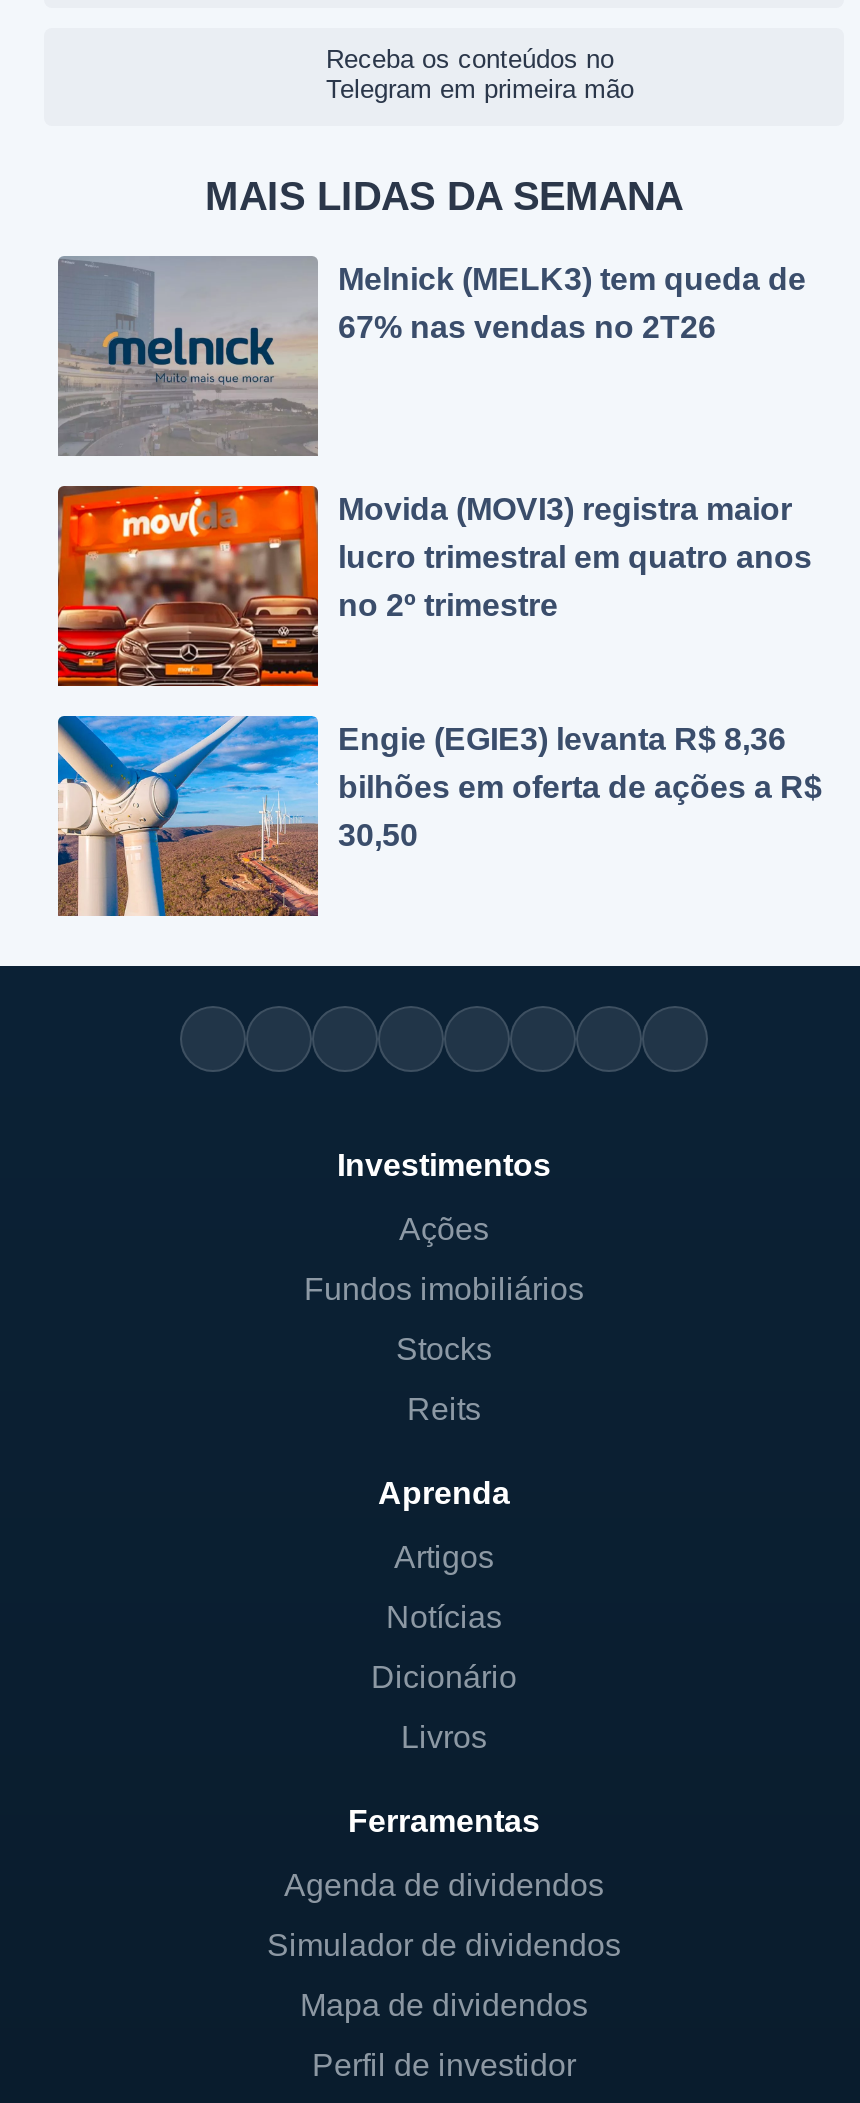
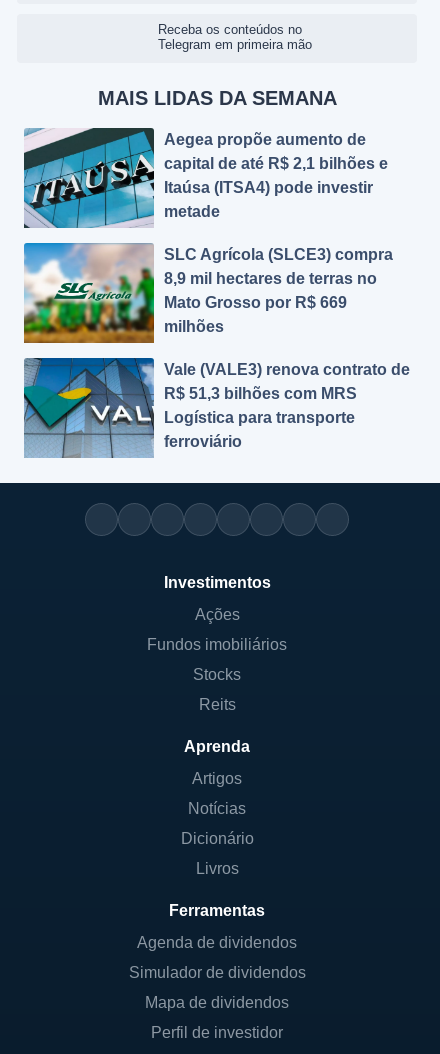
[56,256,806,456] [image] | Melnick (MELK3) tem queda de | 67% nas vendas no 2T26 -> [23,128,388,229] [image] | Aegea propõe aumento de | capital de até R$ 2,1 bilhões e | Itaúsa (ITSA4) pode investir | metade
[56,484,812,686] [image] | Movida (MOVI3) registra maior | lucro trimestral em quatro anos | no 2º trimestre -> [23,242,393,343] [image] | SLC Agrícola (SLCE3) compra | 8,9 mil hectares de terras no | Mato Grosso por R$ 669 | milhões
[56,714,822,918] [image] | Engie (EGIE3) levanta R$ 8,36 | bilhões em oferta de ações a R$ | 30,50 -> [23,357,410,459] [image] | Vale (VALE3) renova contrato de | R$ 51,3 bilhões com MRS | Logística para transporte | ferroviário

